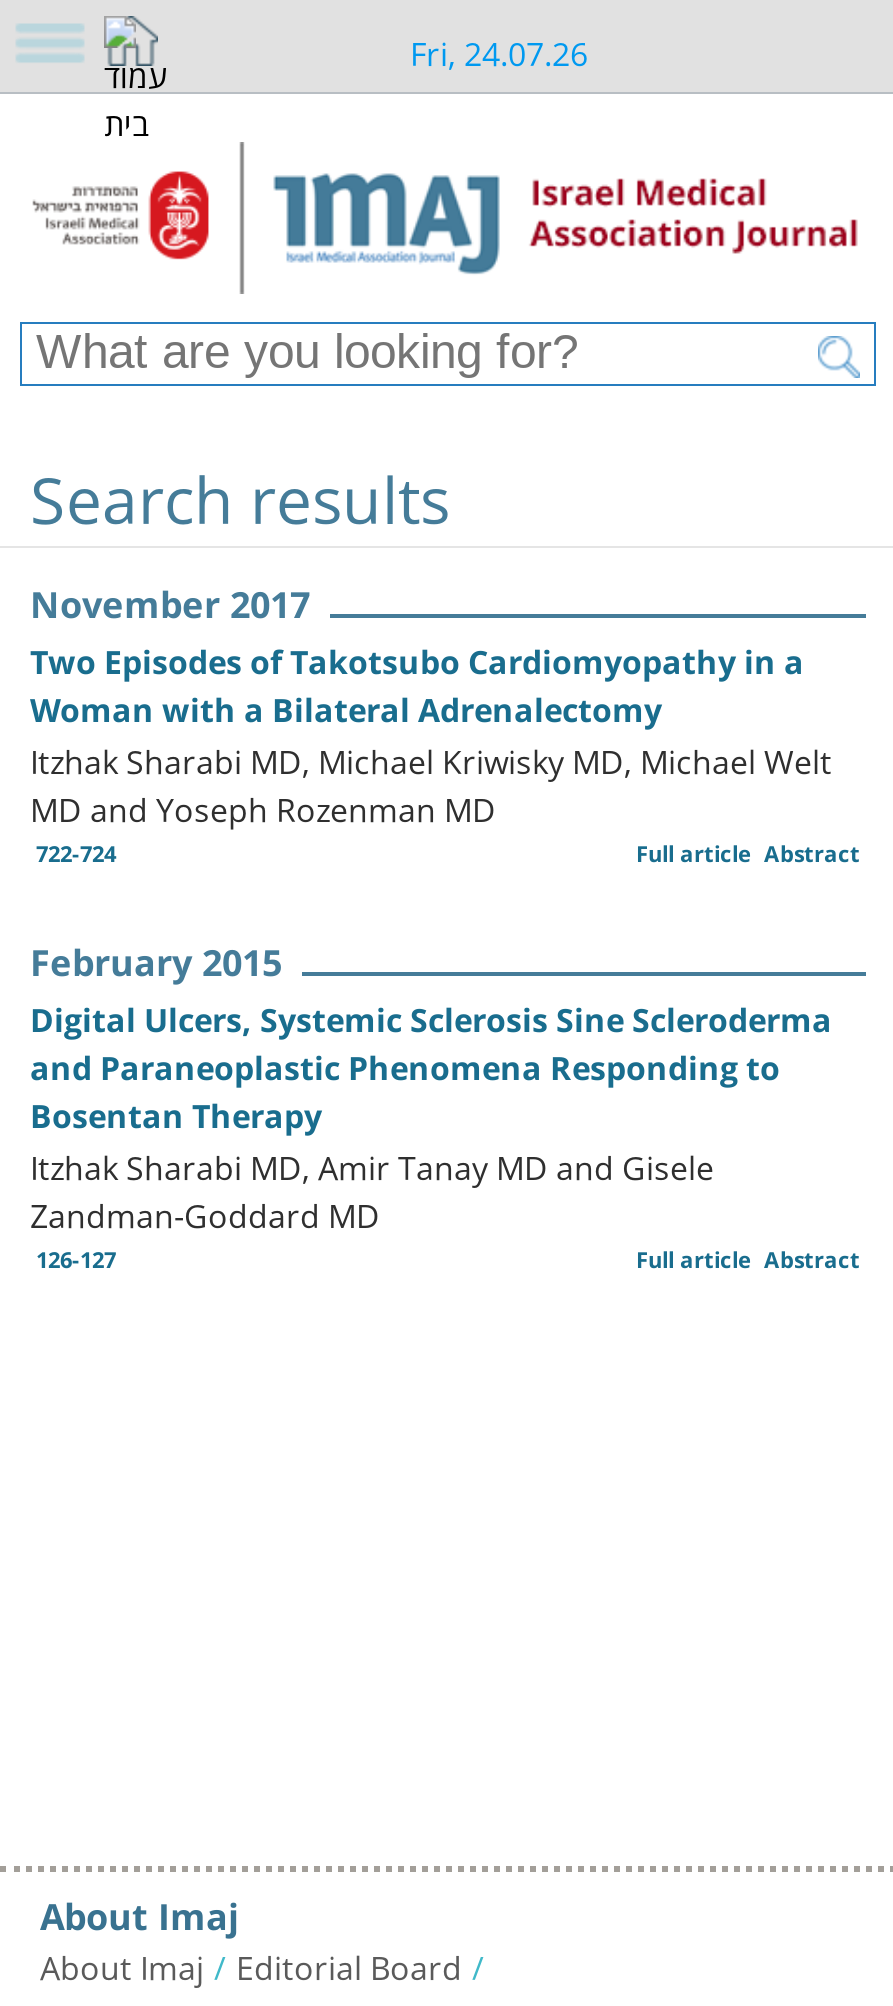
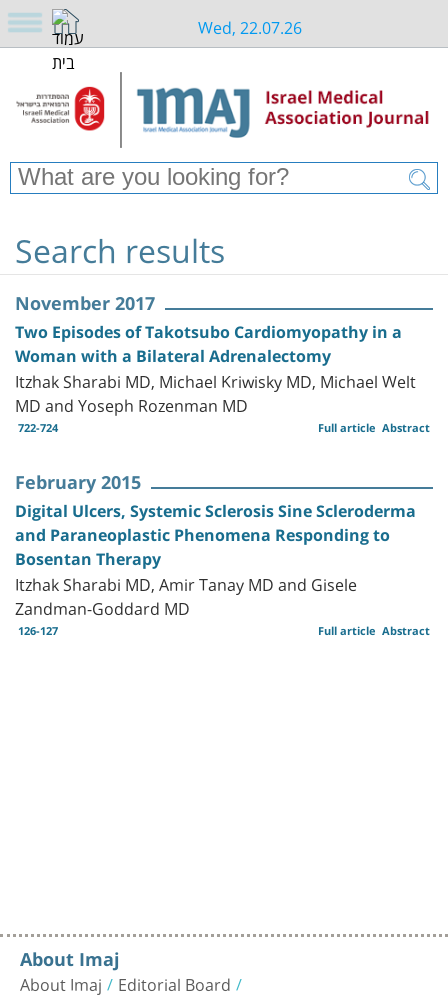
[410,16,588,82] Fri, 24.07.26 -> [197,9,301,42] Wed, 22.07.26

